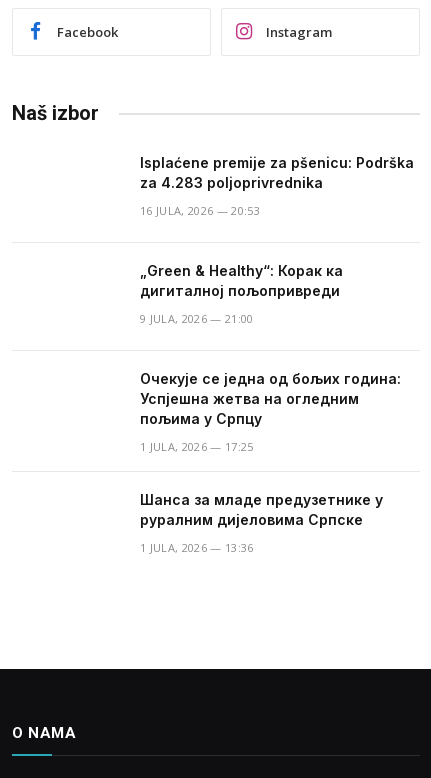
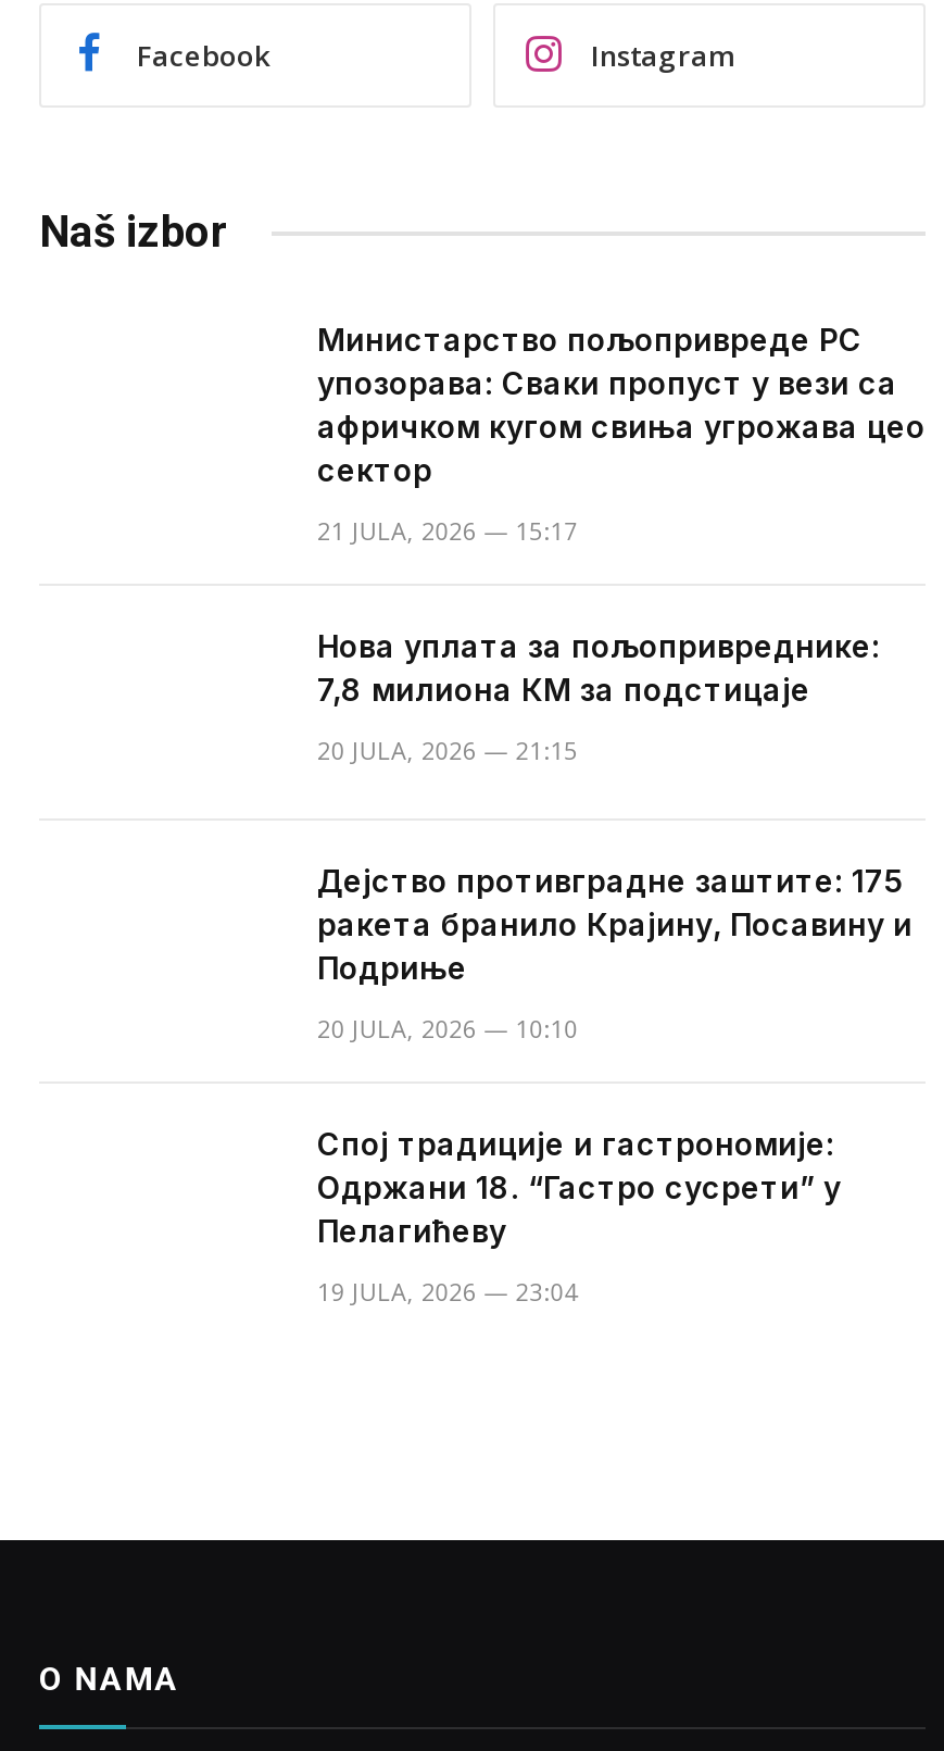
[140,154,414,191] Isplaćene premije za pšenicu: Podrška | za 4.283 poljoprivrednika -> [317,321,926,489] Министарство пољопривреде РС | упозорава: Сваки пропуст у вези са | афричком кугом свиња угрожава цео | сектор
[140,203,260,218] 16 JULA, 2026 — 20:53 -> [317,515,578,547] 21 JULA, 2026 — 15:17
[140,262,343,299] „Green & Healthy“: Корак ка | дигиталној пољопривреди -> [317,628,880,708] Нова уплата за пољопривреднике: | 7,8 милиона КМ за подстицаје
[140,311,254,326] 9 JULA, 2026 — 21:00 -> [317,734,578,767] 20 JULA, 2026 — 21:15
[140,370,401,427] Очекује се једна од бољих година: | Успјешна жетва на огледним | пољима у Српцу -> [317,863,912,986] Дејство противградне заштите: 175 | ракета бранило Крајину, Посавину и | Подриње
[140,439,254,454] 1 JULA, 2026 — 17:25 -> [317,1013,578,1045] 20 JULA, 2026 — 10:10
[140,491,383,528] Шанса за младе предузетнике у | руралним дијеловима Српске -> [317,1126,841,1250] Спој традиције и гастрономије: | Одржани 18. “Гастро сусрети” у | Пелагићеву
[140,540,254,555] 1 JULA, 2026 — 13:36 -> [317,1276,578,1308] 19 JULA, 2026 — 23:04

